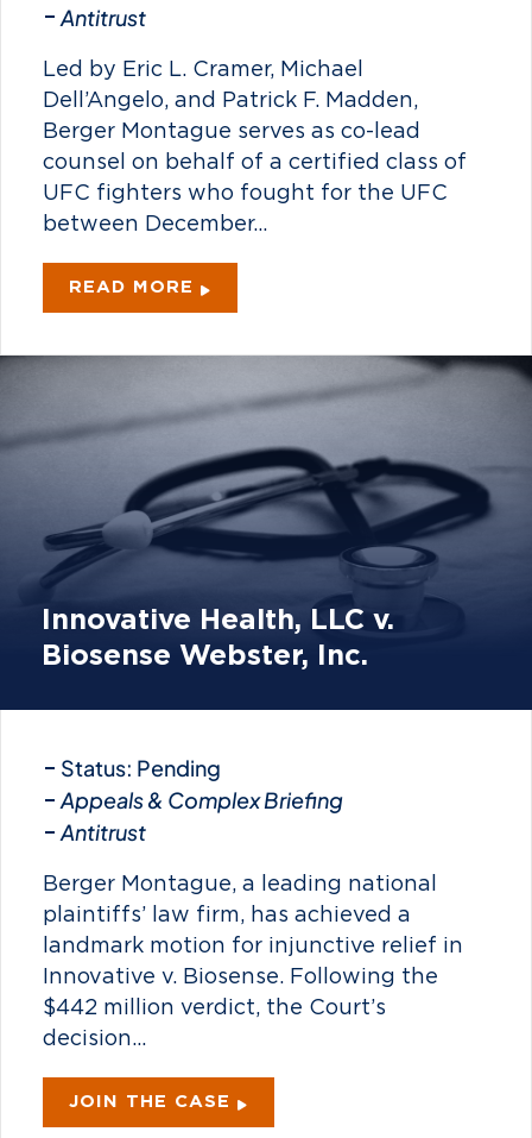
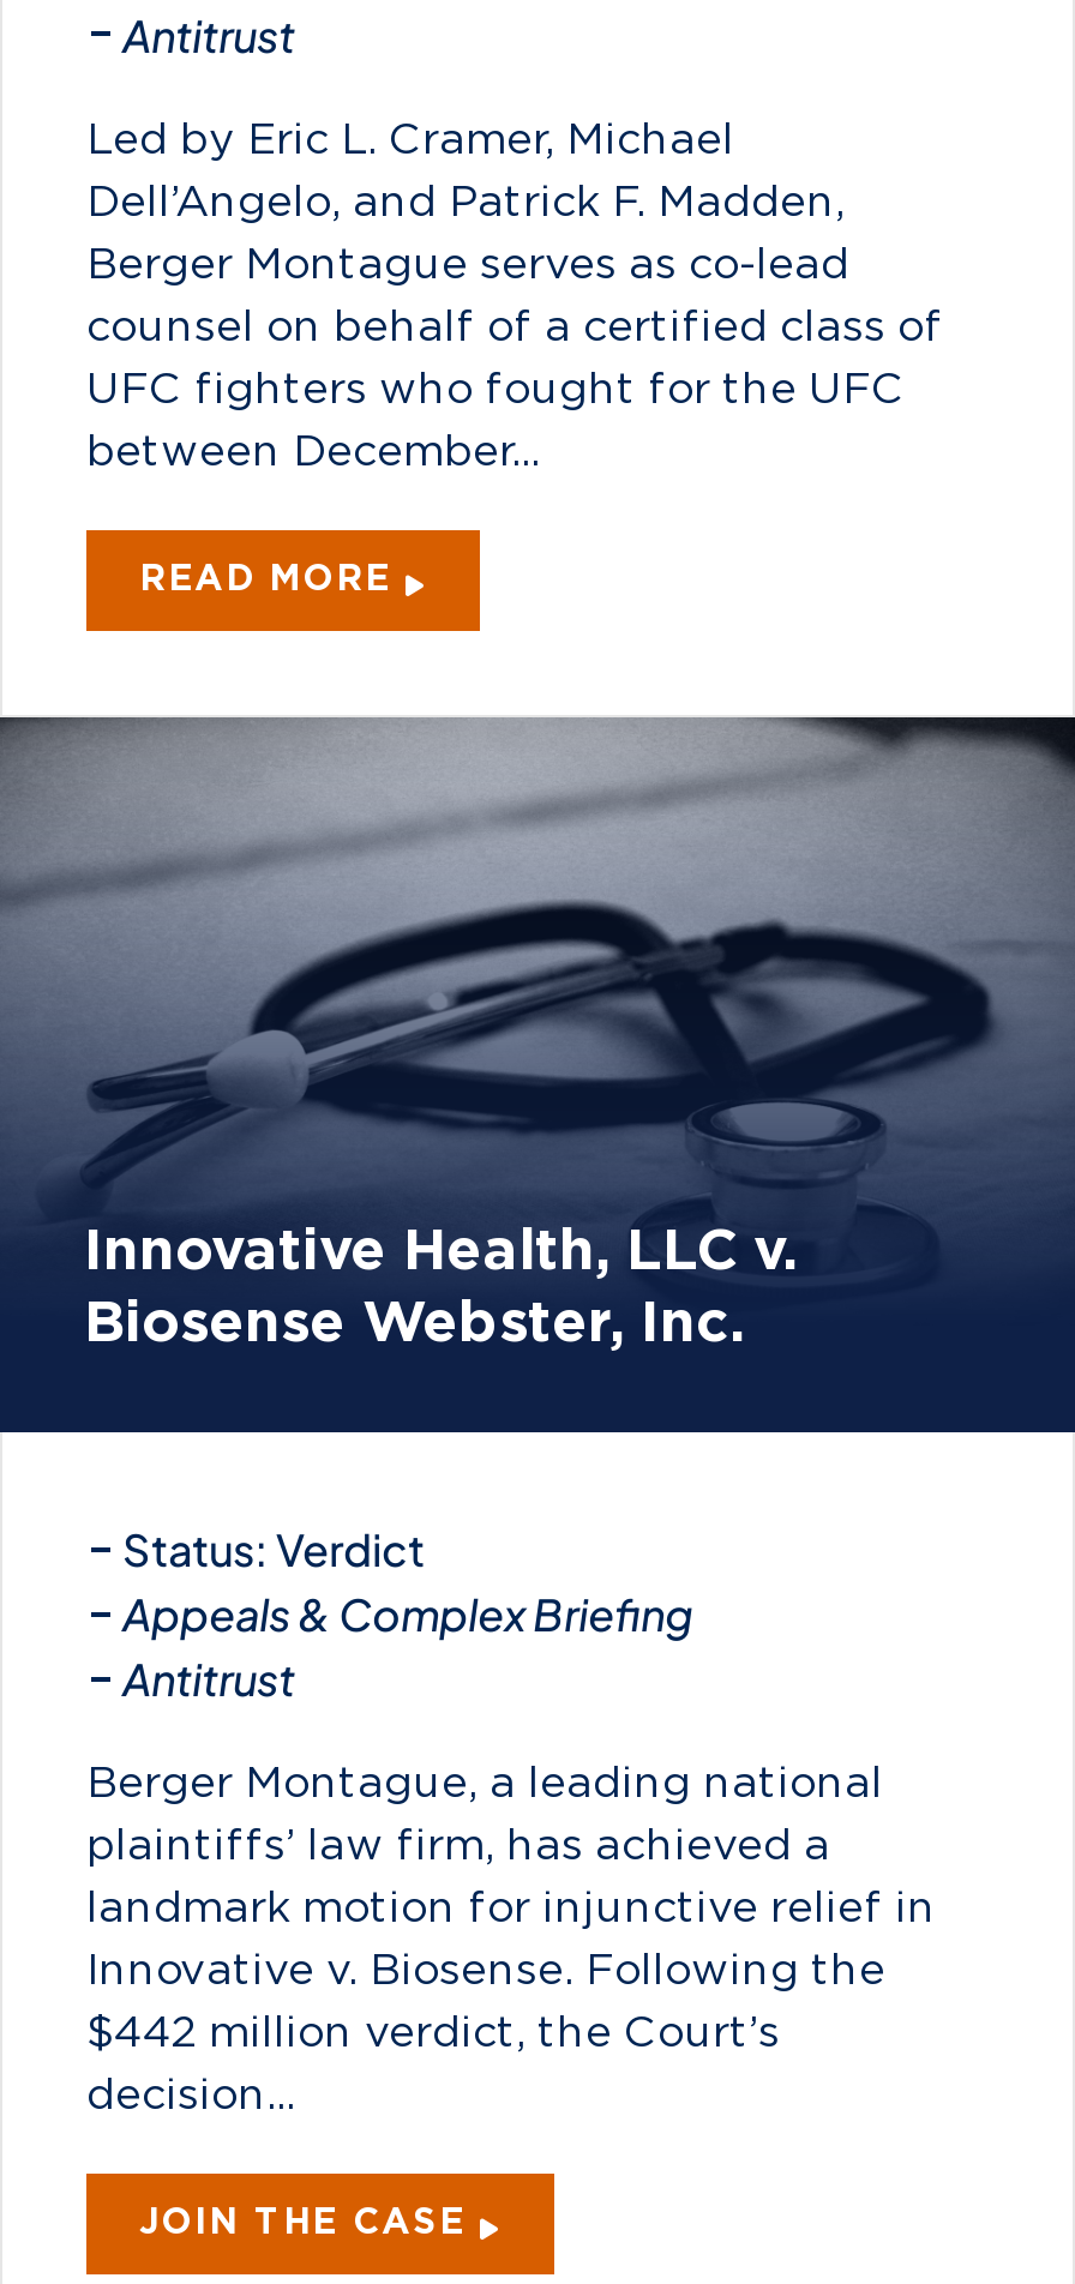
[61,754,221,782] Status: Pending -> [122,1522,425,1577] Status: Verdict

